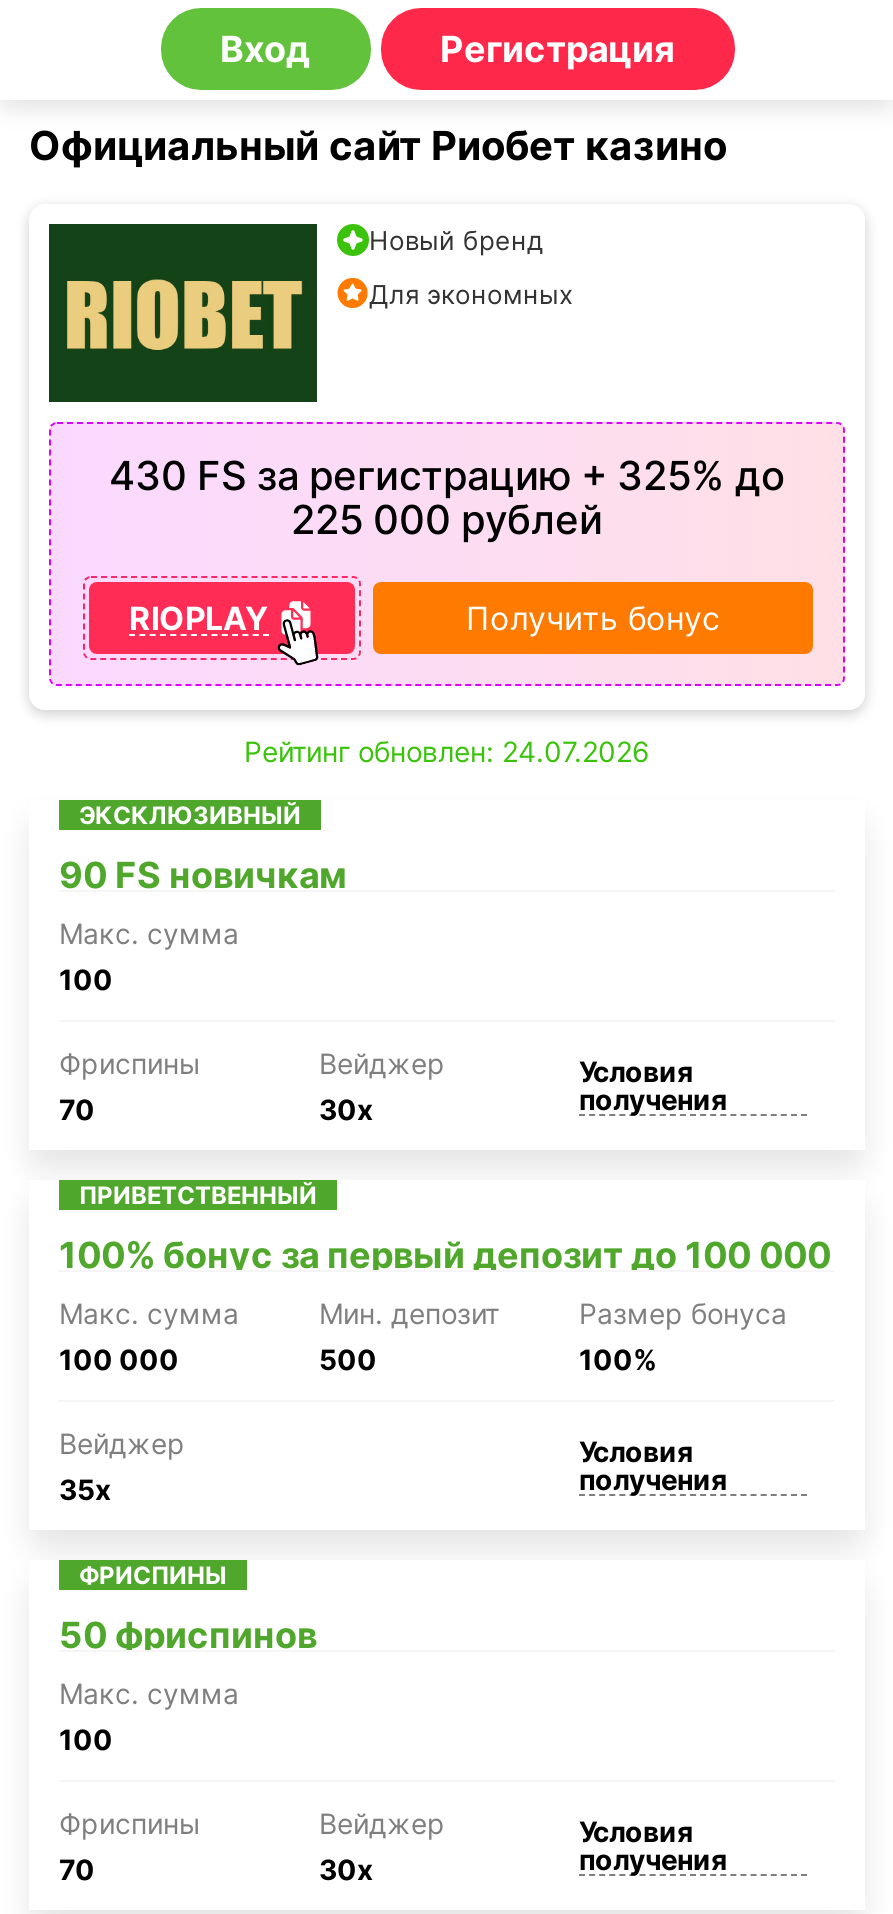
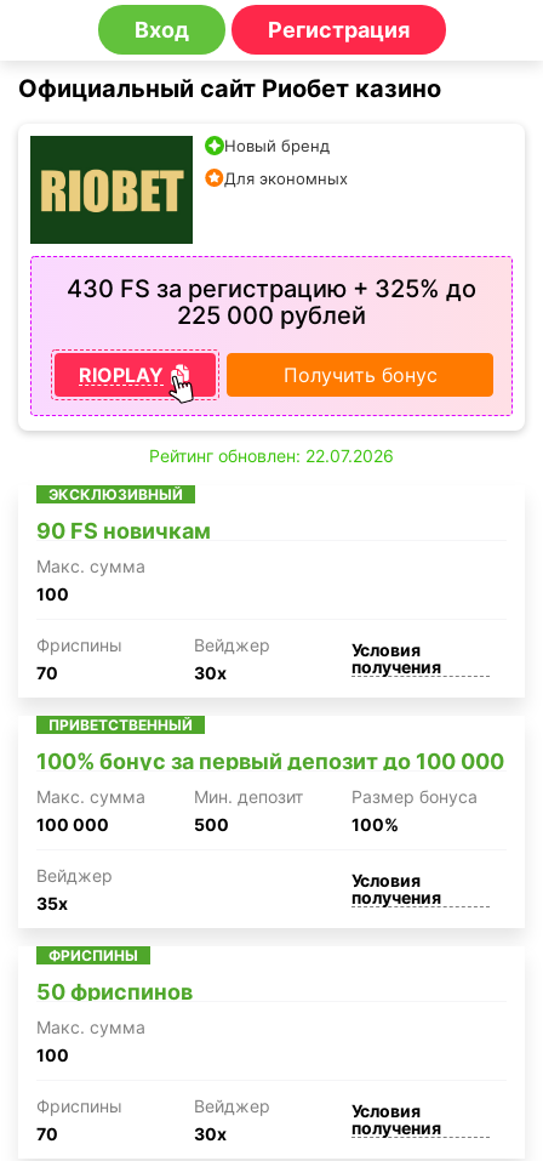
[244,734,650,768] Рейтинг обновлен: 24.07.2026 -> [149,445,394,466] Рейтинг обновлен: 22.07.2026

